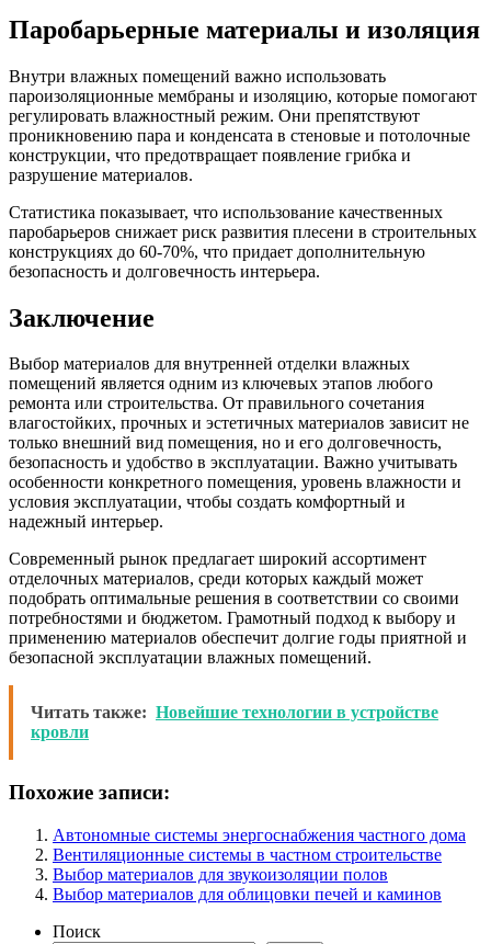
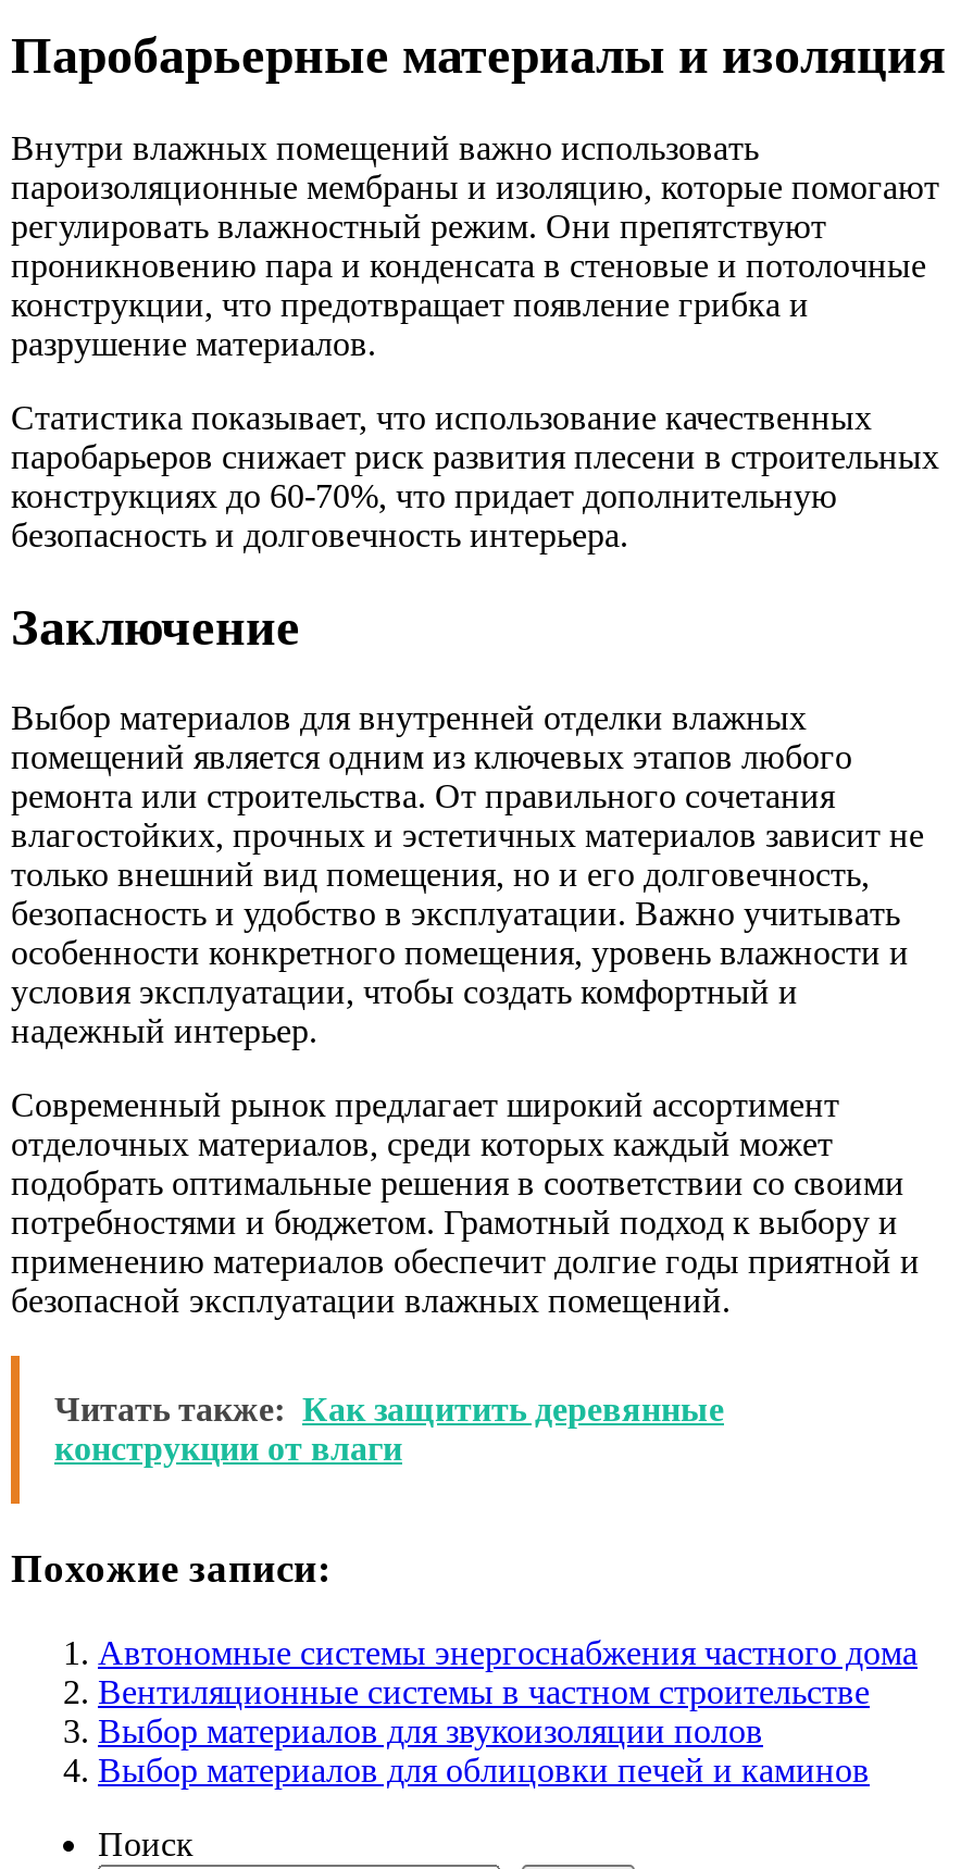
[31,703,438,742] Читать также: Новейшие технологии в устройстве | кровли -> [54,1392,724,1468] Читать также: Как защитить деревянные | конструкции от влаги

